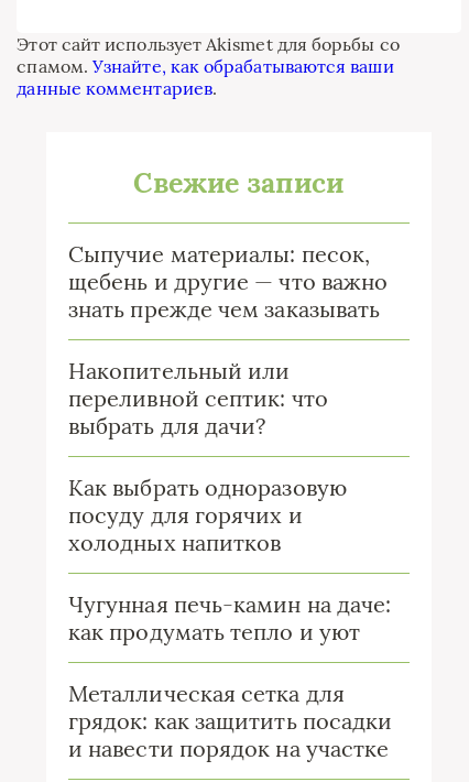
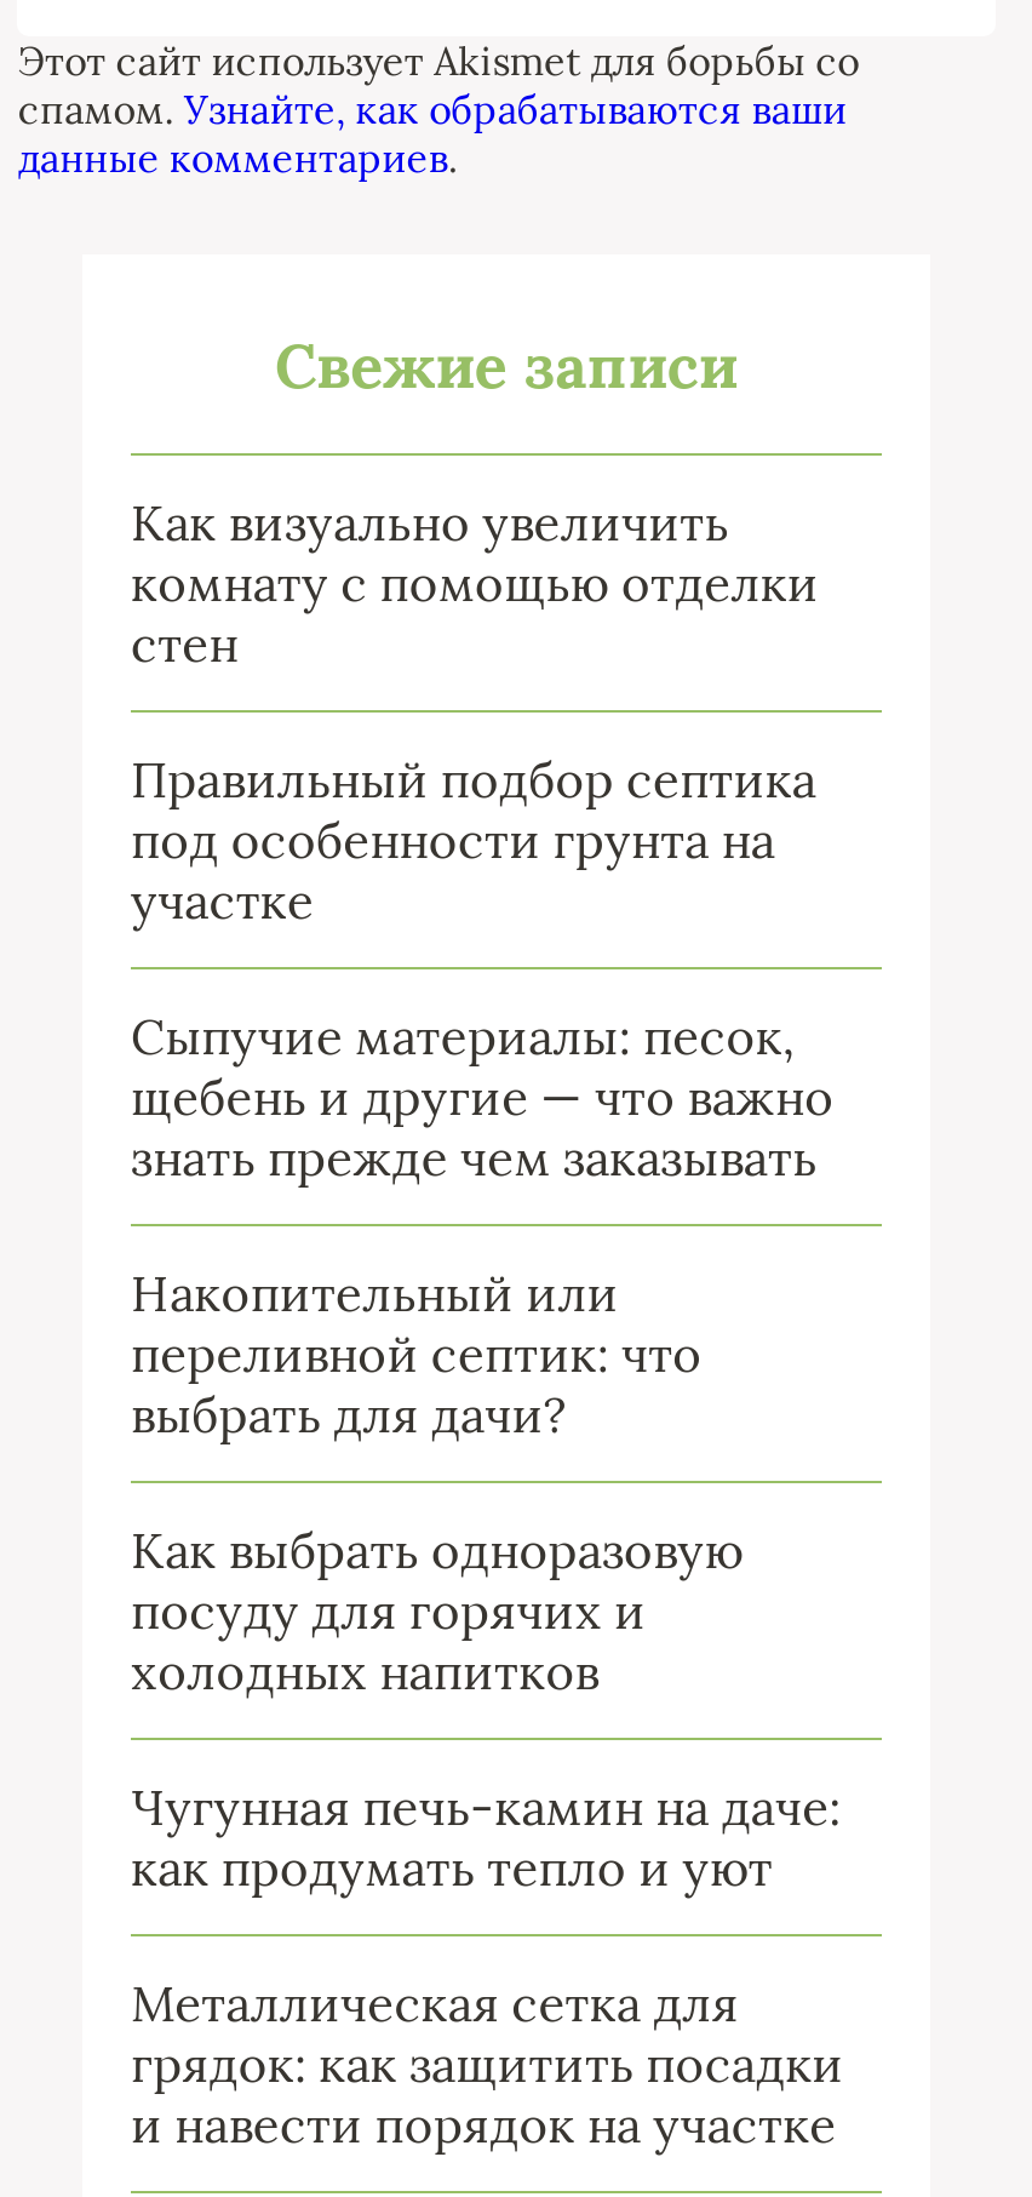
none -> [131,491,819,930] Как визуально увеличить | комнату с помощью отделки | стен | Правильный подбор септика | под особенности грунта на | участке

